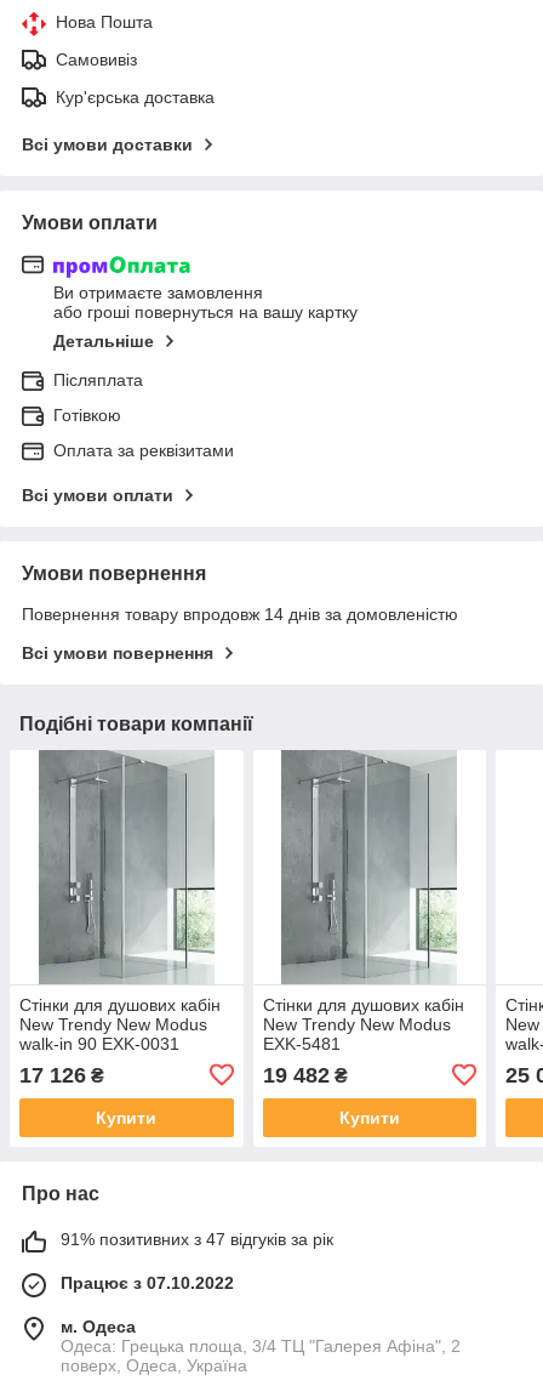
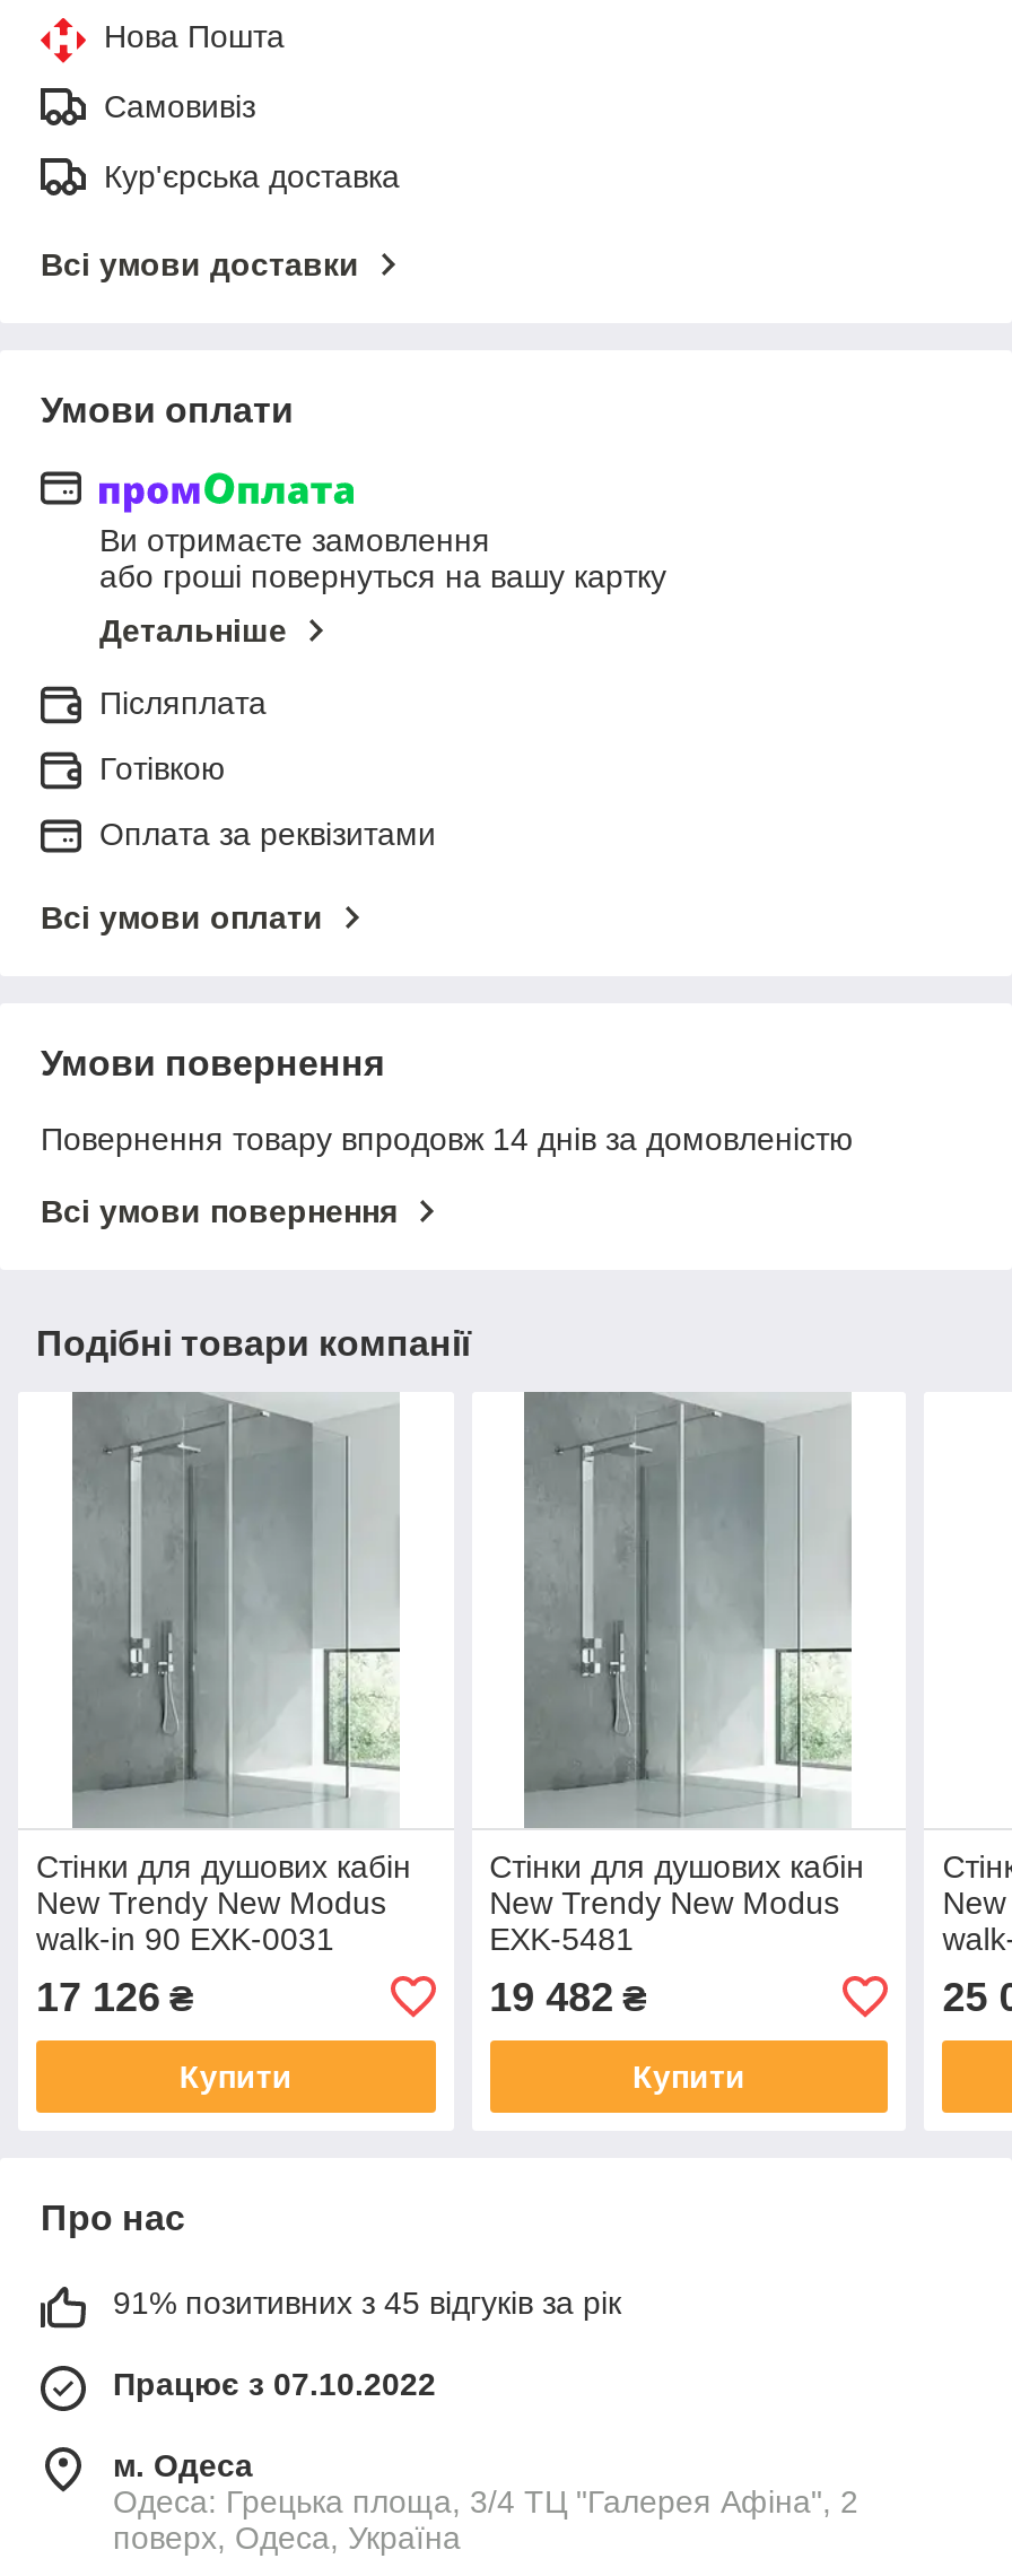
[61,1229,333,1249] 91% позитивних з 47 відгуків за рік -> [113,2284,621,2320] 91% позитивних з 45 відгуків за рік

